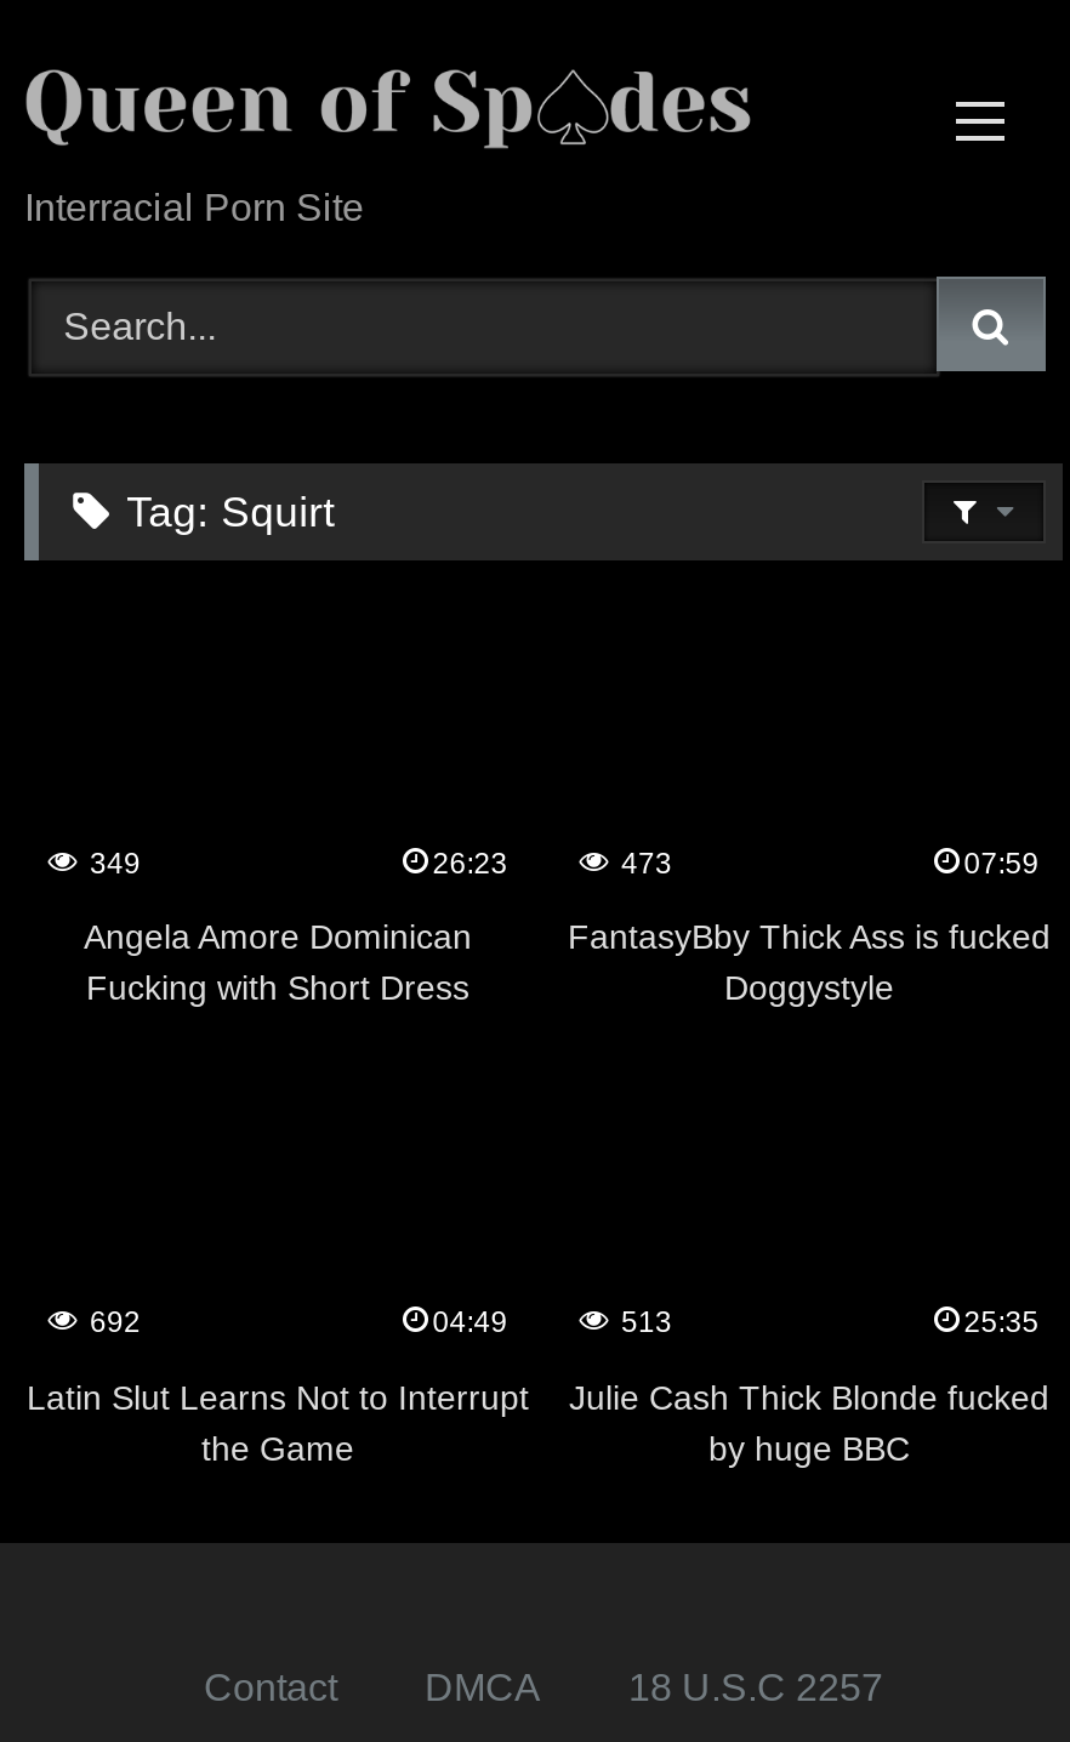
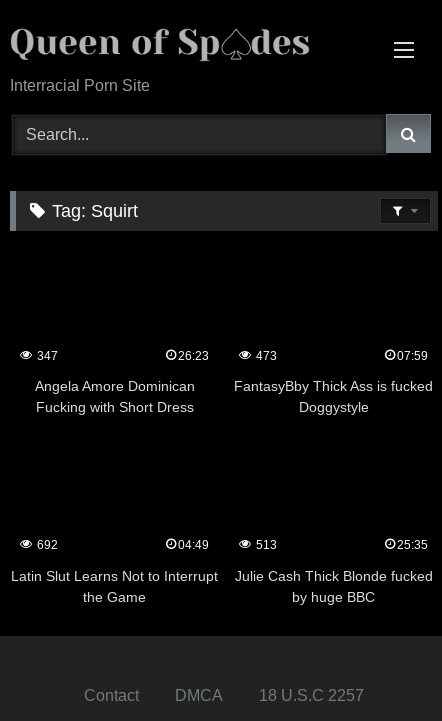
[82,846,141,880] 349 -> [34,349,58,363] 347

